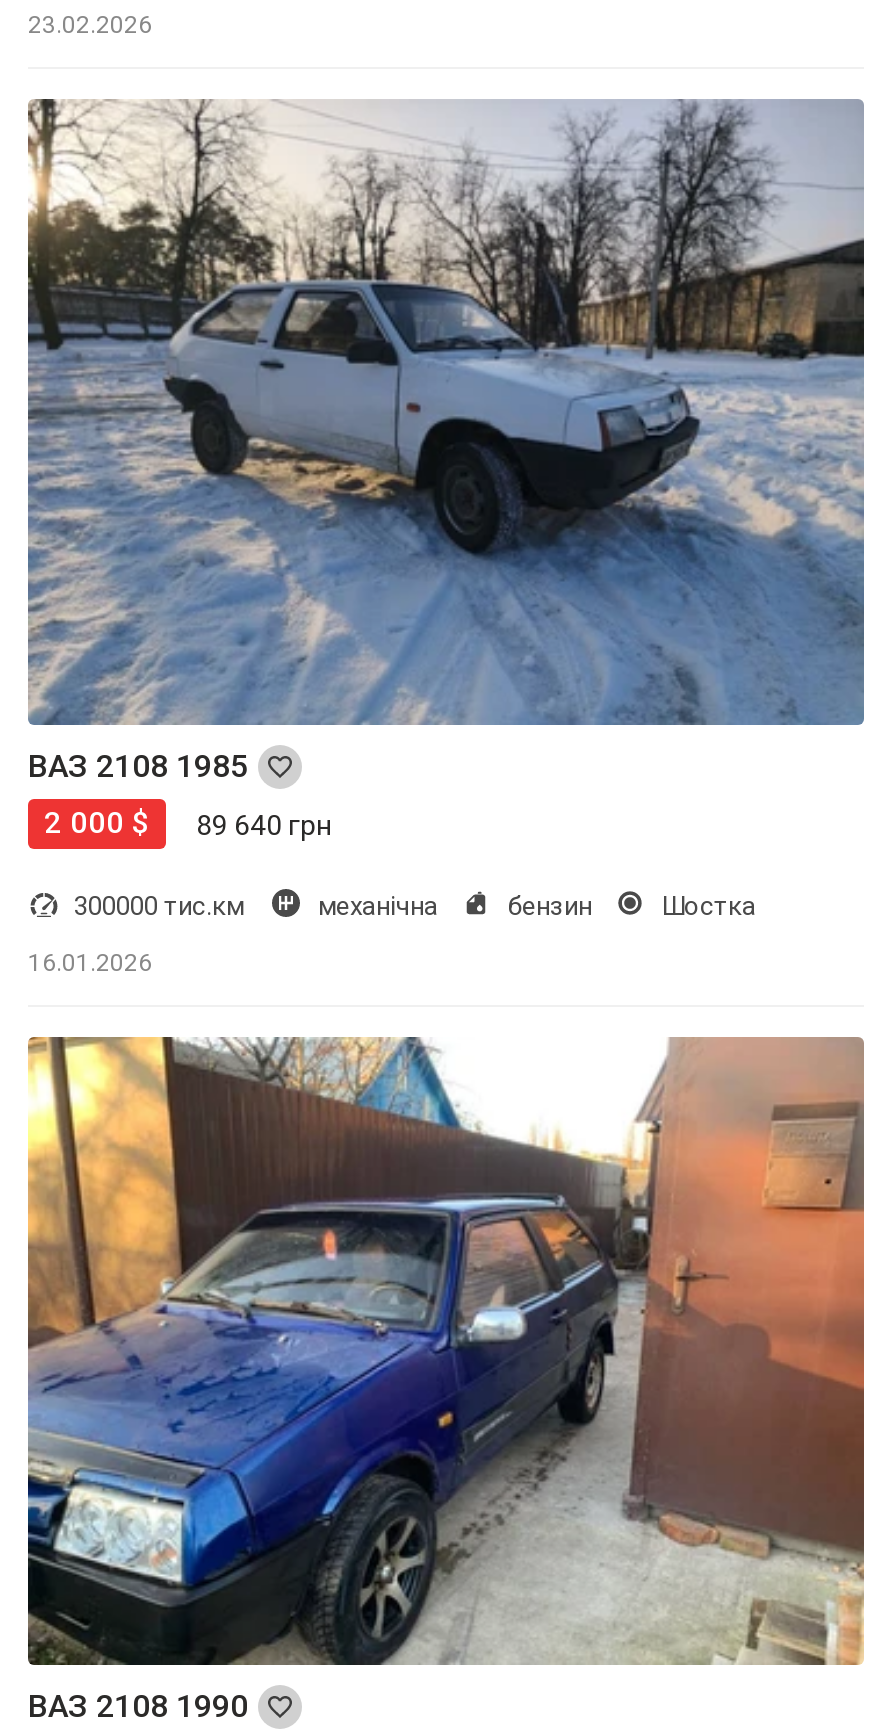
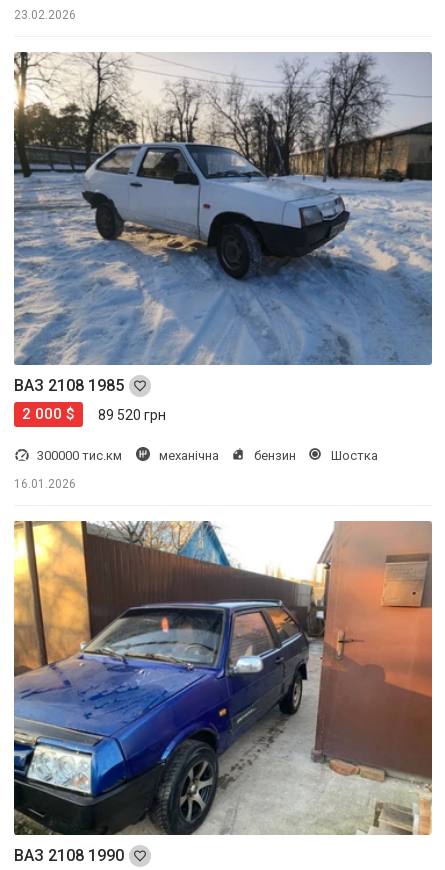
[44,805,332,841] 2 000 $ 89 640 грн -> [22,405,166,423] 2 000 $ 89 520 грн

